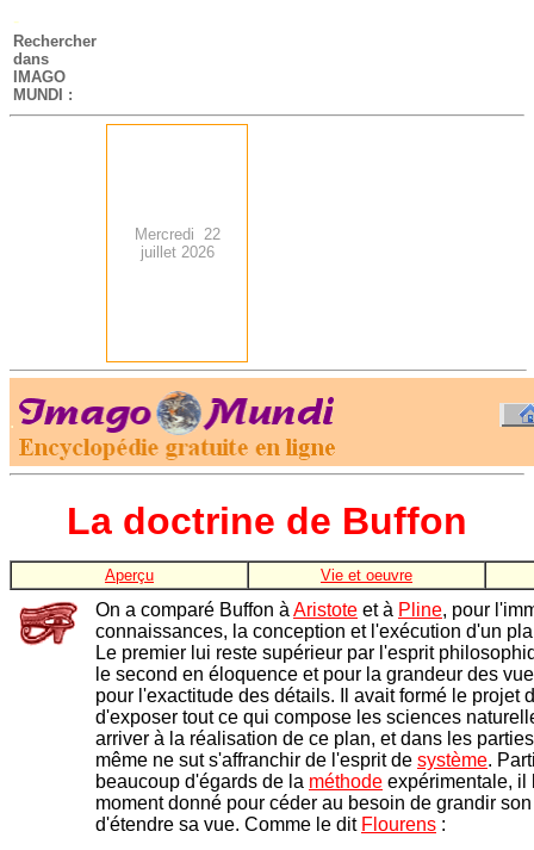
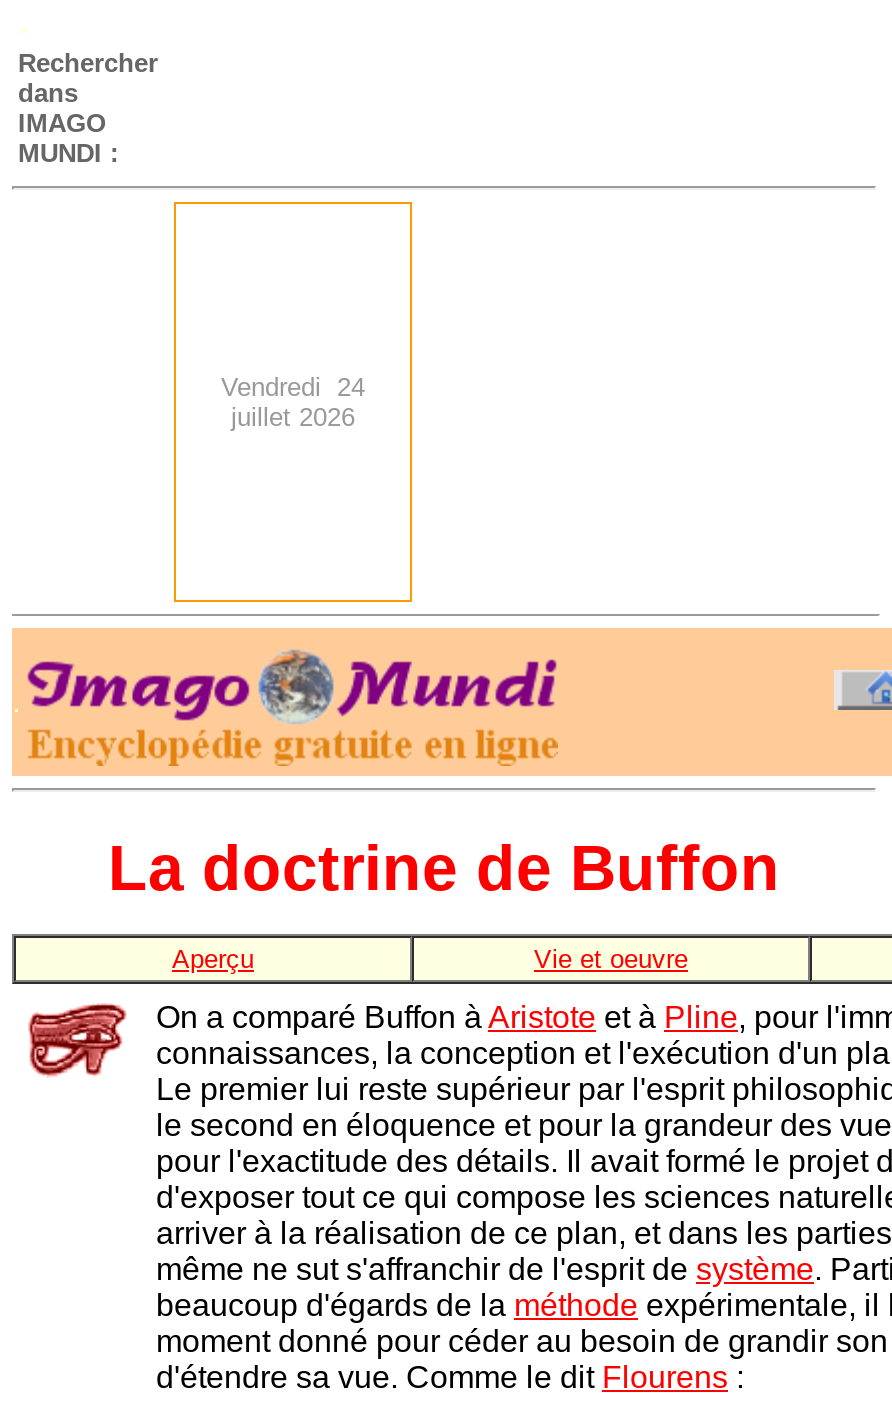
[134,225,220,243] Mercredi 22 -> [221,372,365,402] Vendredi 24

